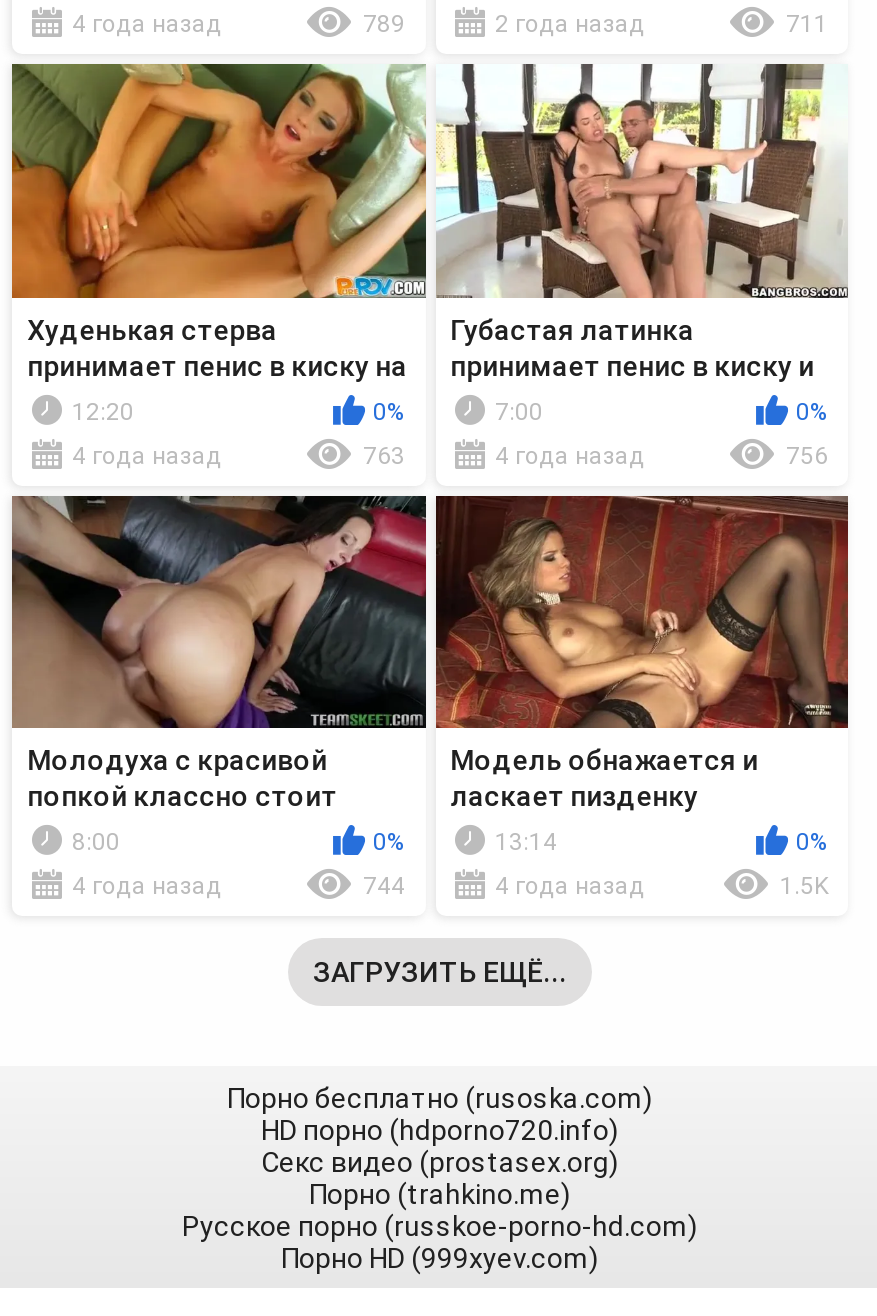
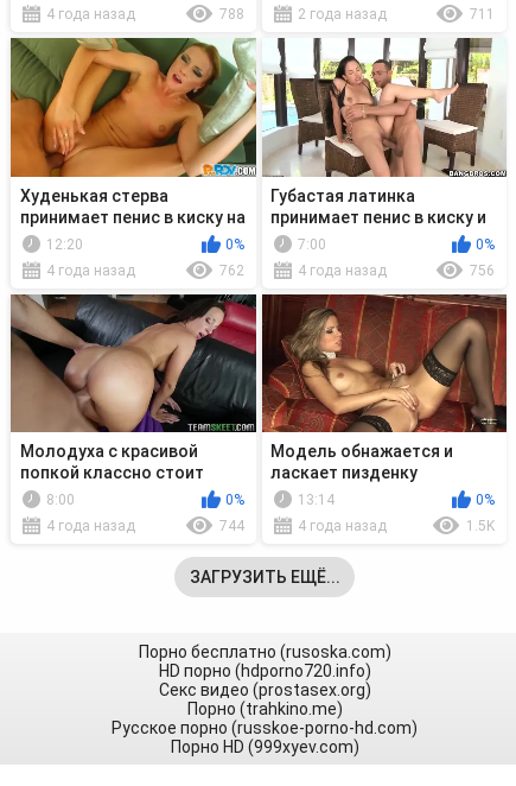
[363,11,405,39] 789 -> [219,6,244,23] 788
[363,441,405,469] 763 -> [219,262,244,278] 762

